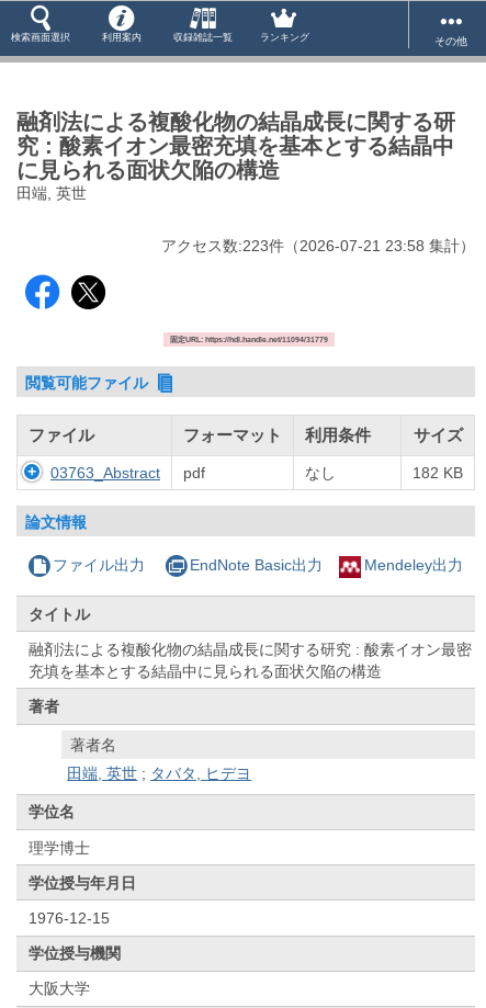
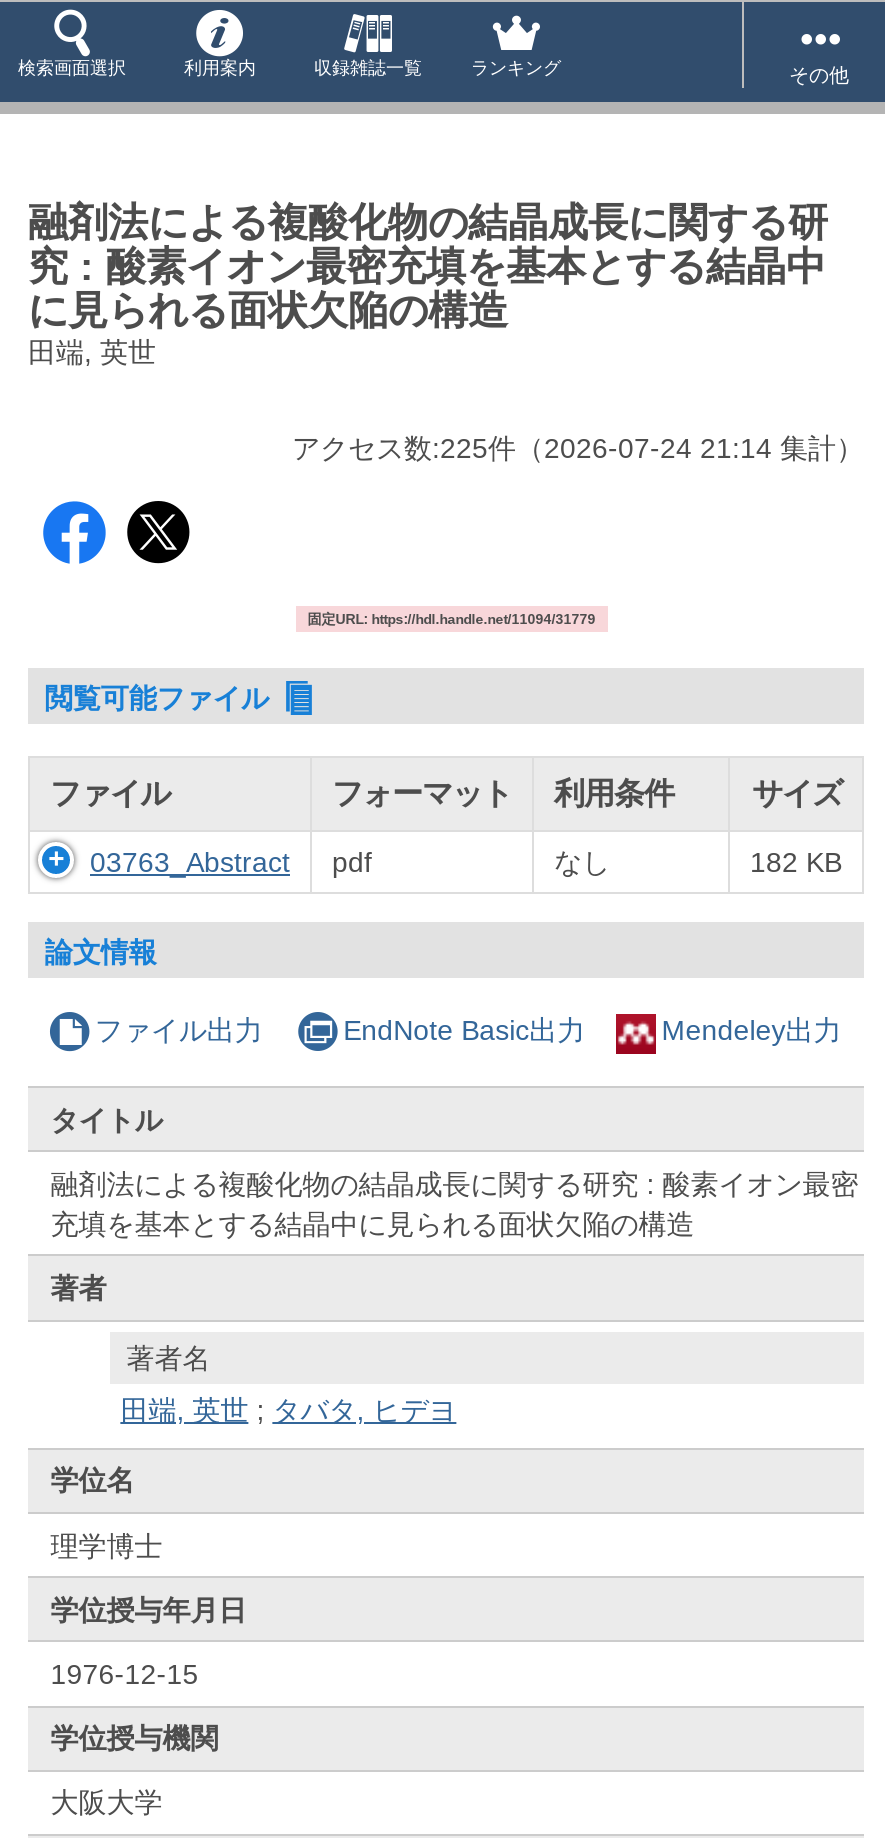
[161,237,475,254] アクセス数:223件（2026-07-21 23:58 集計） -> [292,432,864,464] アクセス数:225件（2026-07-24 21:14 集計）

